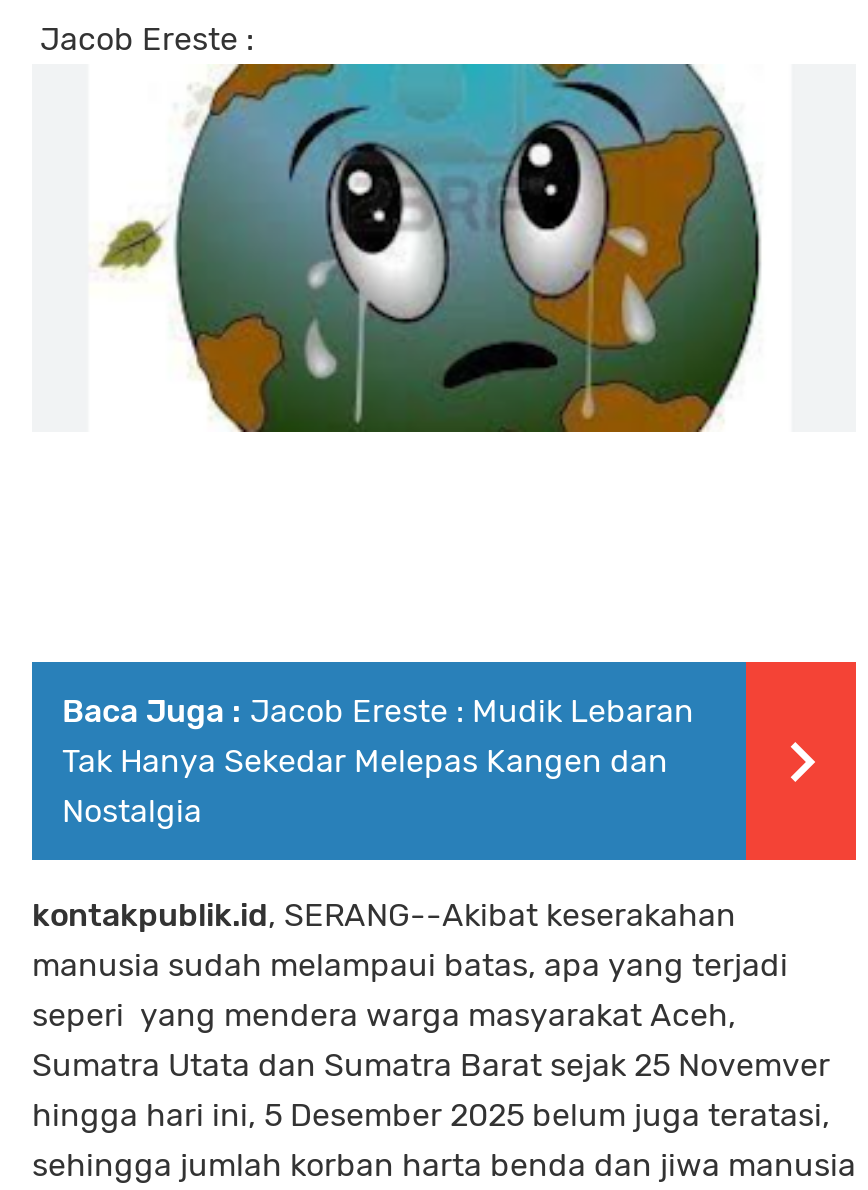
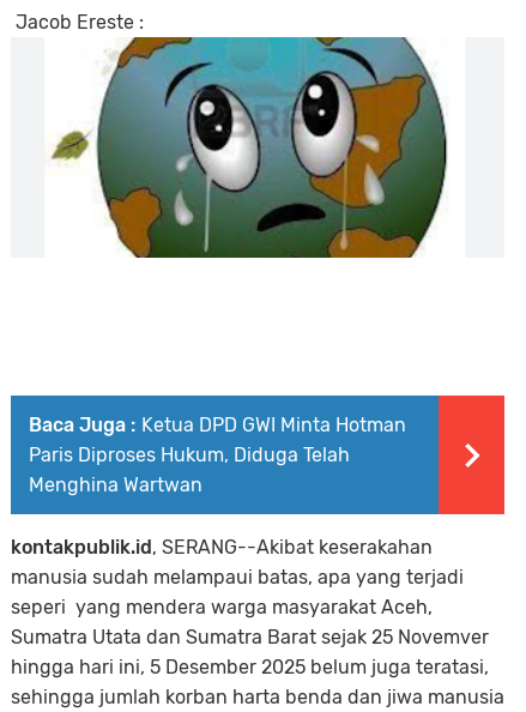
[62,692,694,830] Baca Juga : Jacob Ereste : Mudik Lebaran | Tak Hanya Sekedar Melepas Kangen dan | Nostalgia -> [29,414,406,496] Baca Juga : Ketua DPD GWI Minta Hotman | Paris Diproses Hukum, Diduga Telah | Menghina Wartwan

